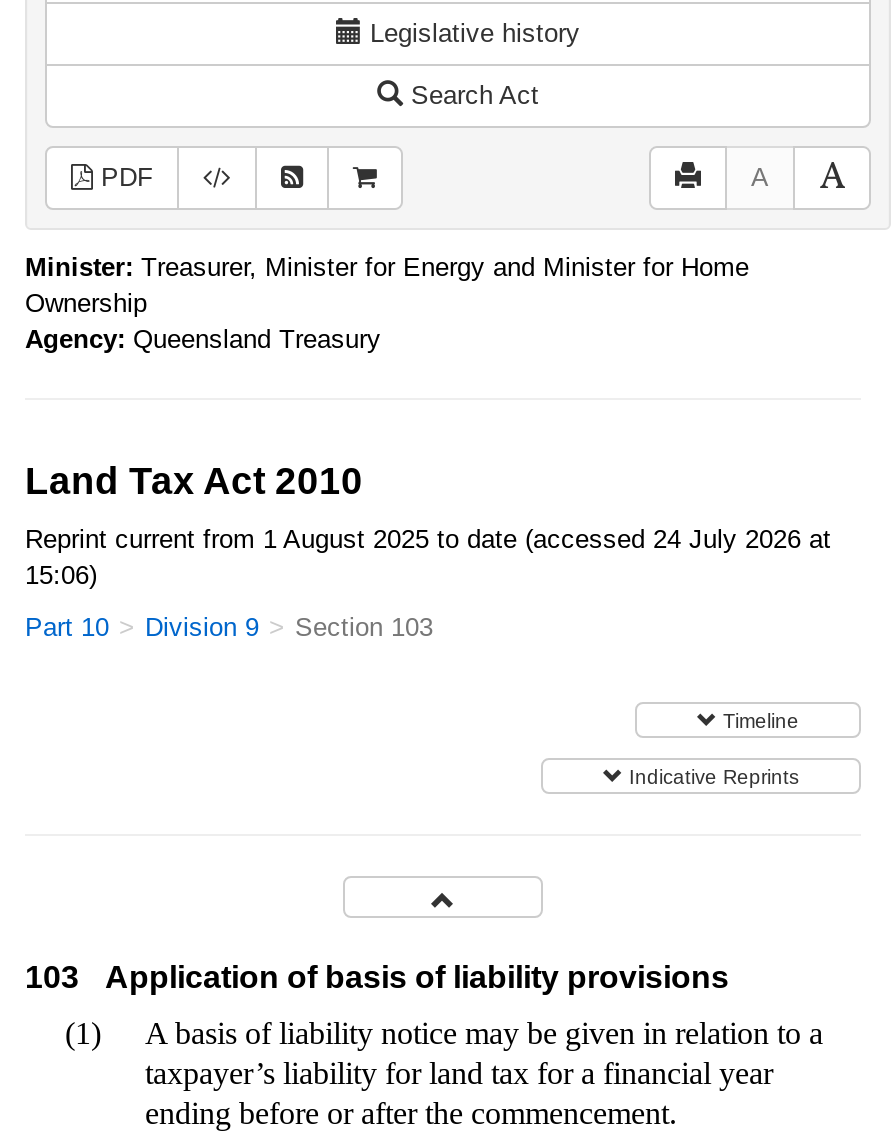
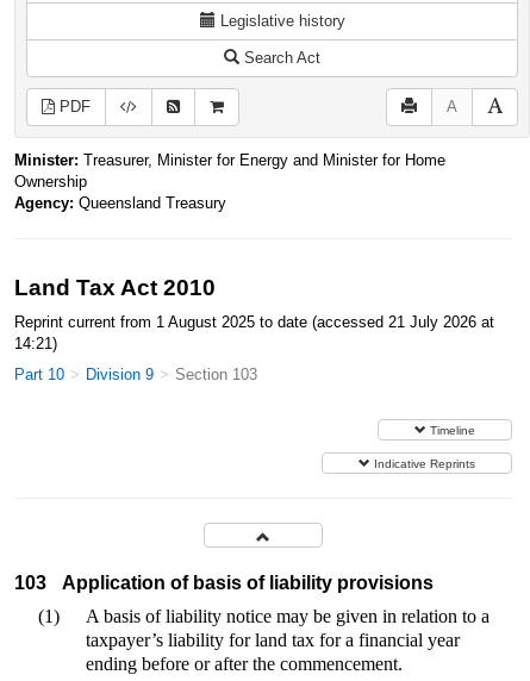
[25,524,831,554] Reprint current from 1 August 2025 to date (accessed 24 July 2026 at -> [14,313,494,331] Reprint current from 1 August 2025 to date (accessed 21 July 2026 at
[25,560,97,590] 15:06) -> [14,335,57,352] 14:21)

